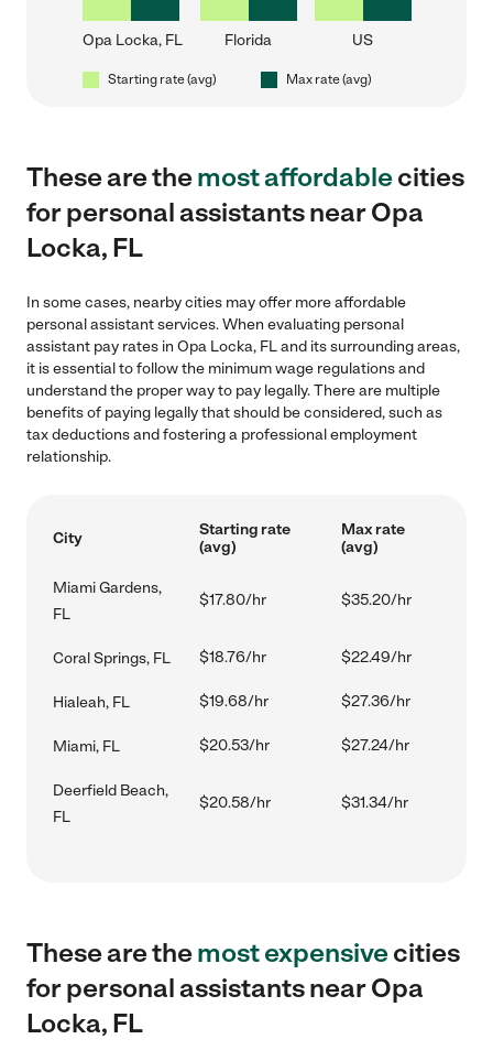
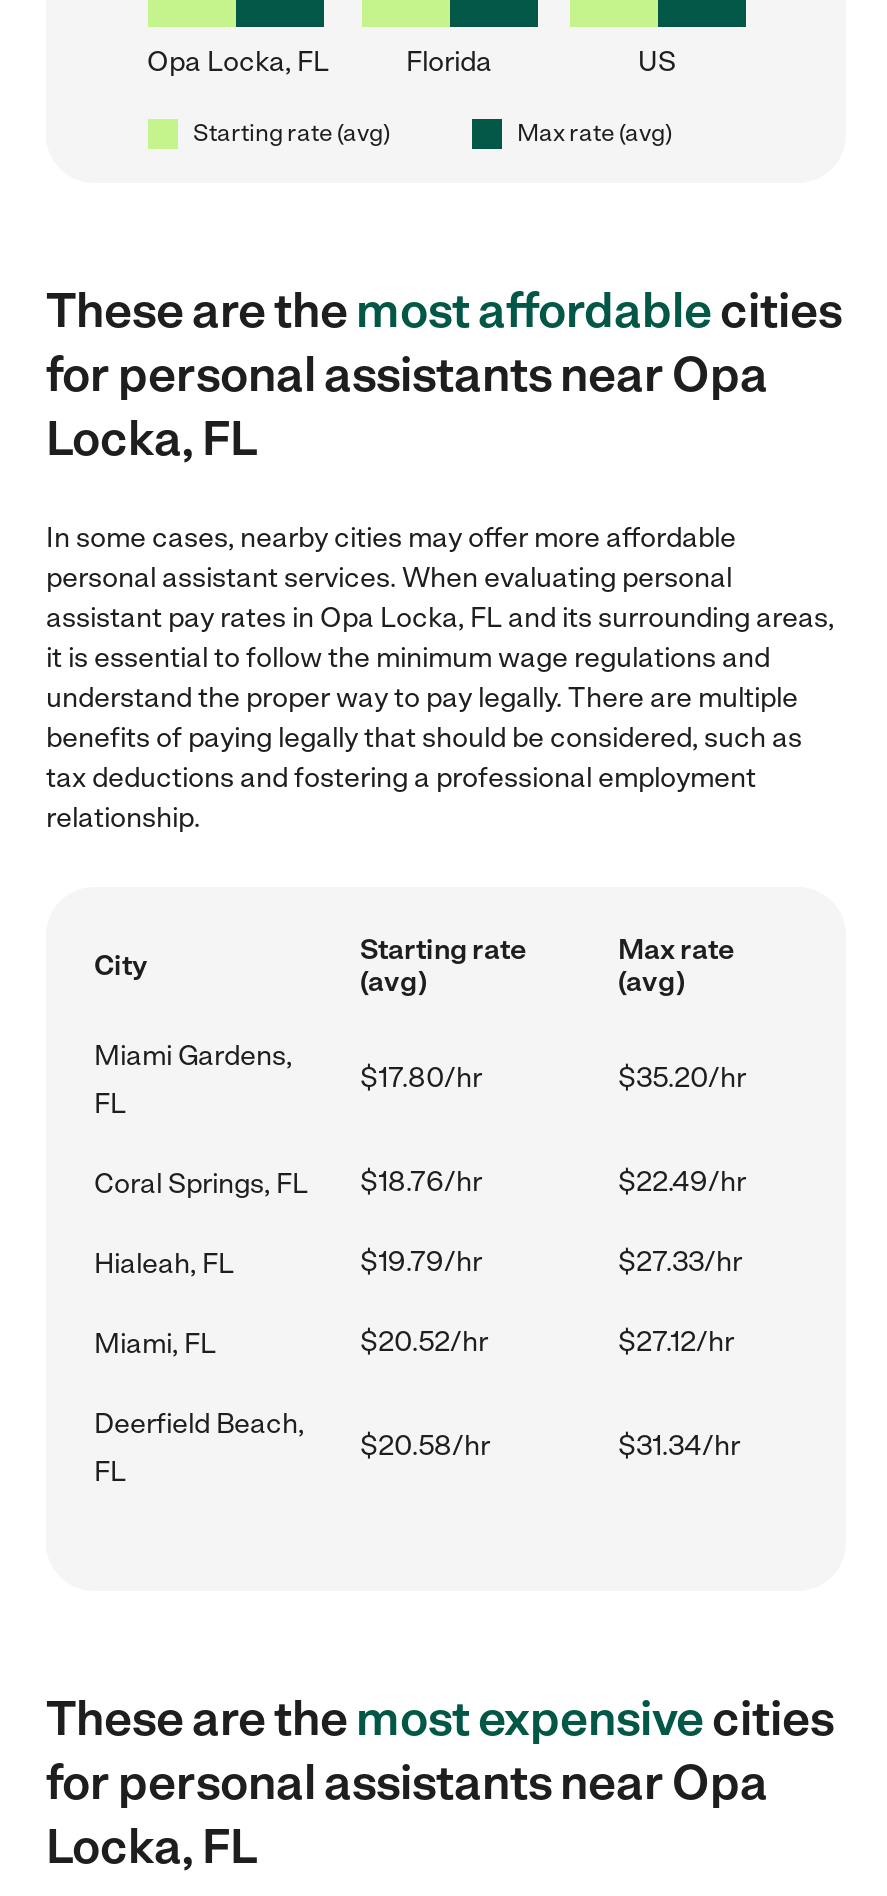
[199,692,410,711] $19.68/hr | $27.36/hr -> [360,1245,742,1279] $19.79/hr | $27.33/hr
[199,736,409,755] $20.53/hr | $27.24/hr -> [360,1325,734,1359] $20.52/hr | $27.12/hr

